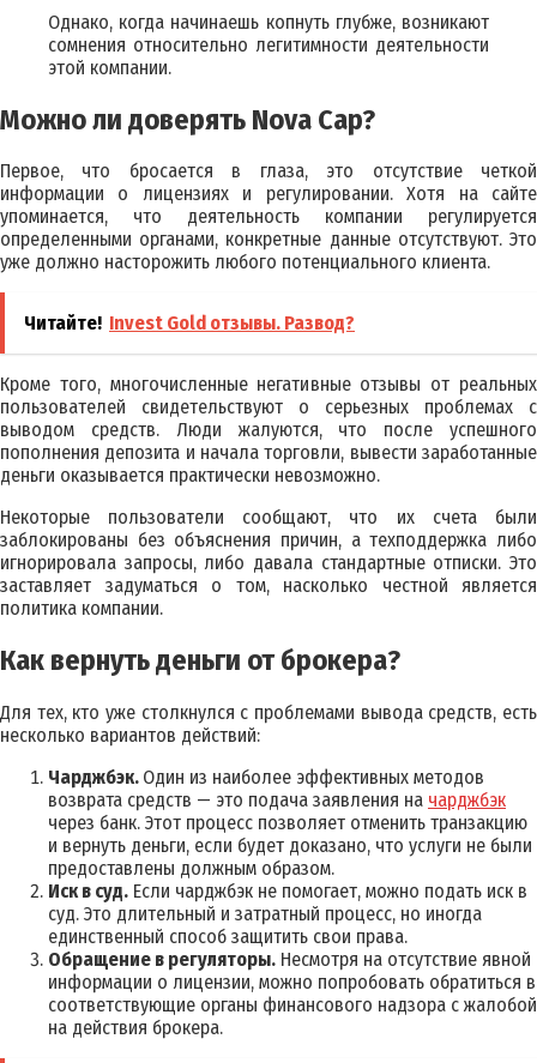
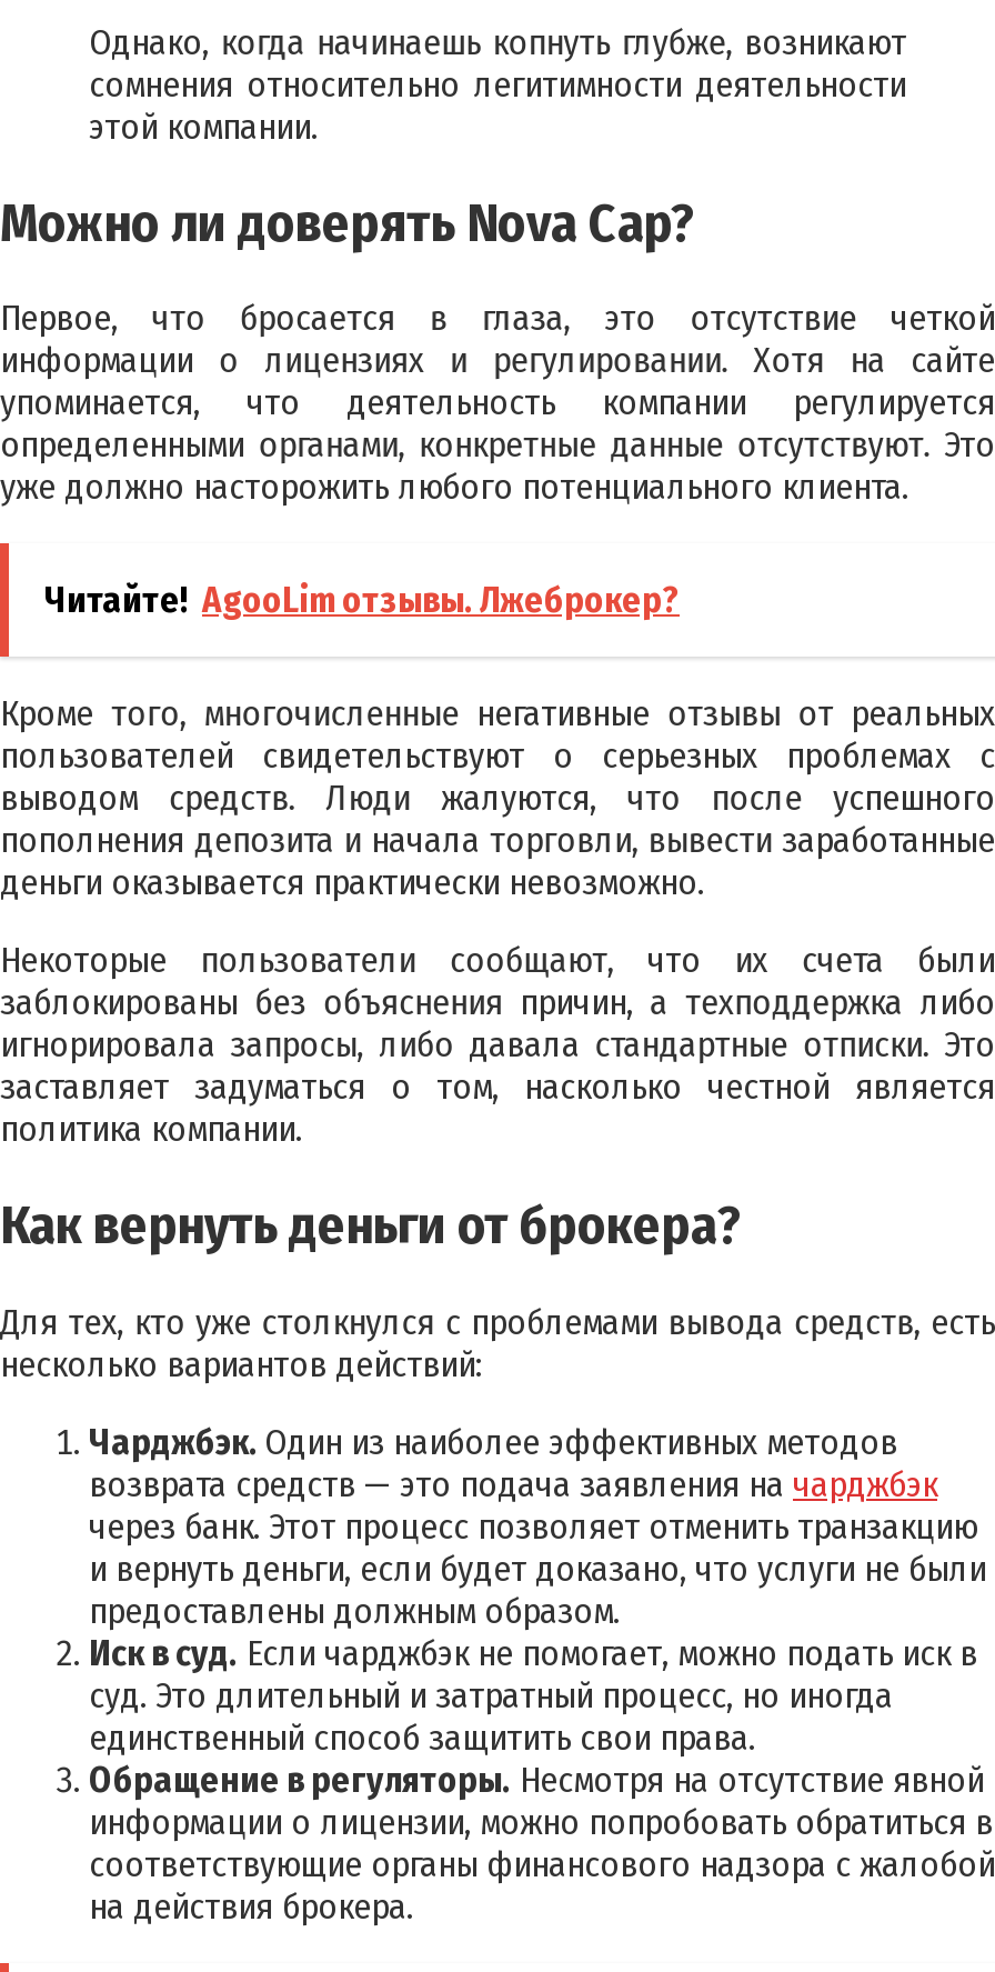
[24,312,355,335] Читайте! Invest Gold отзывы. Развод? -> [44,580,680,622] Читайте! AgooLim отзывы. Лжеброкер?

